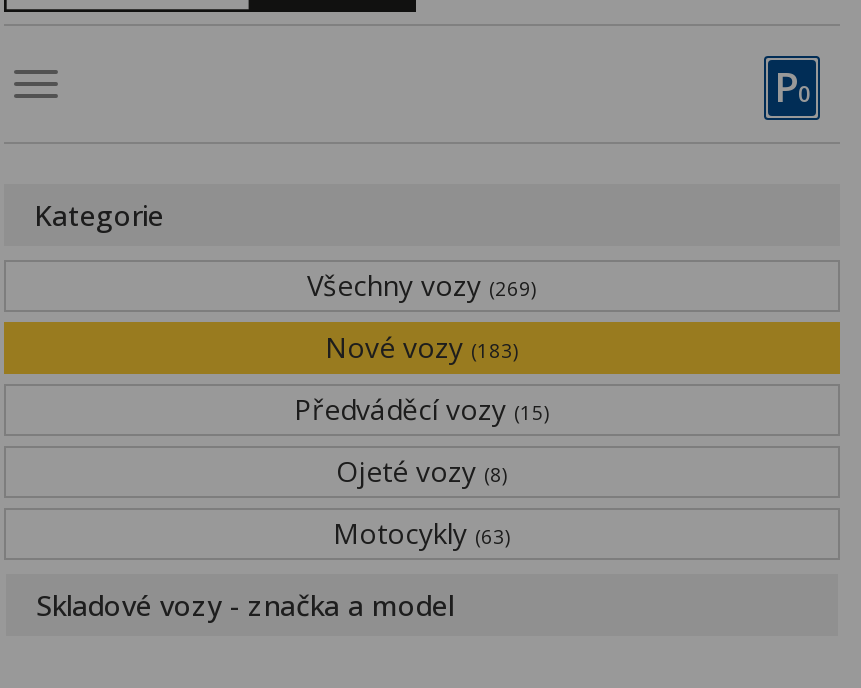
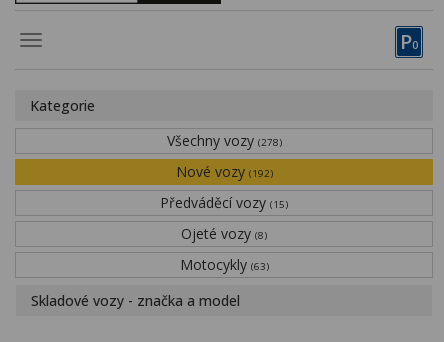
[307,266,537,304] Všechny vozy (269) -> [166,131,281,150] Všechny vozy (278)
[325,328,519,366] Nové vozy (183) -> [175,162,272,181] Nové vozy (192)

